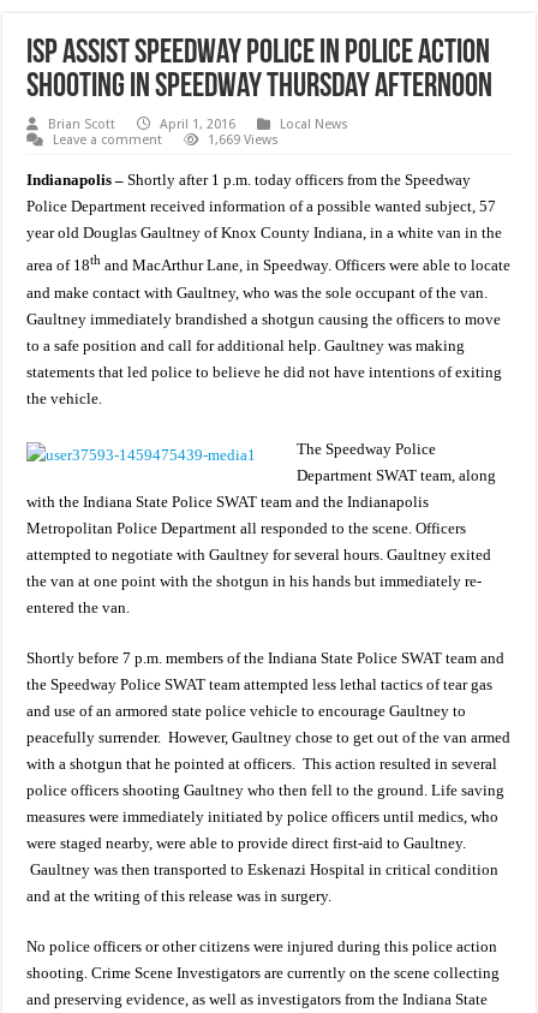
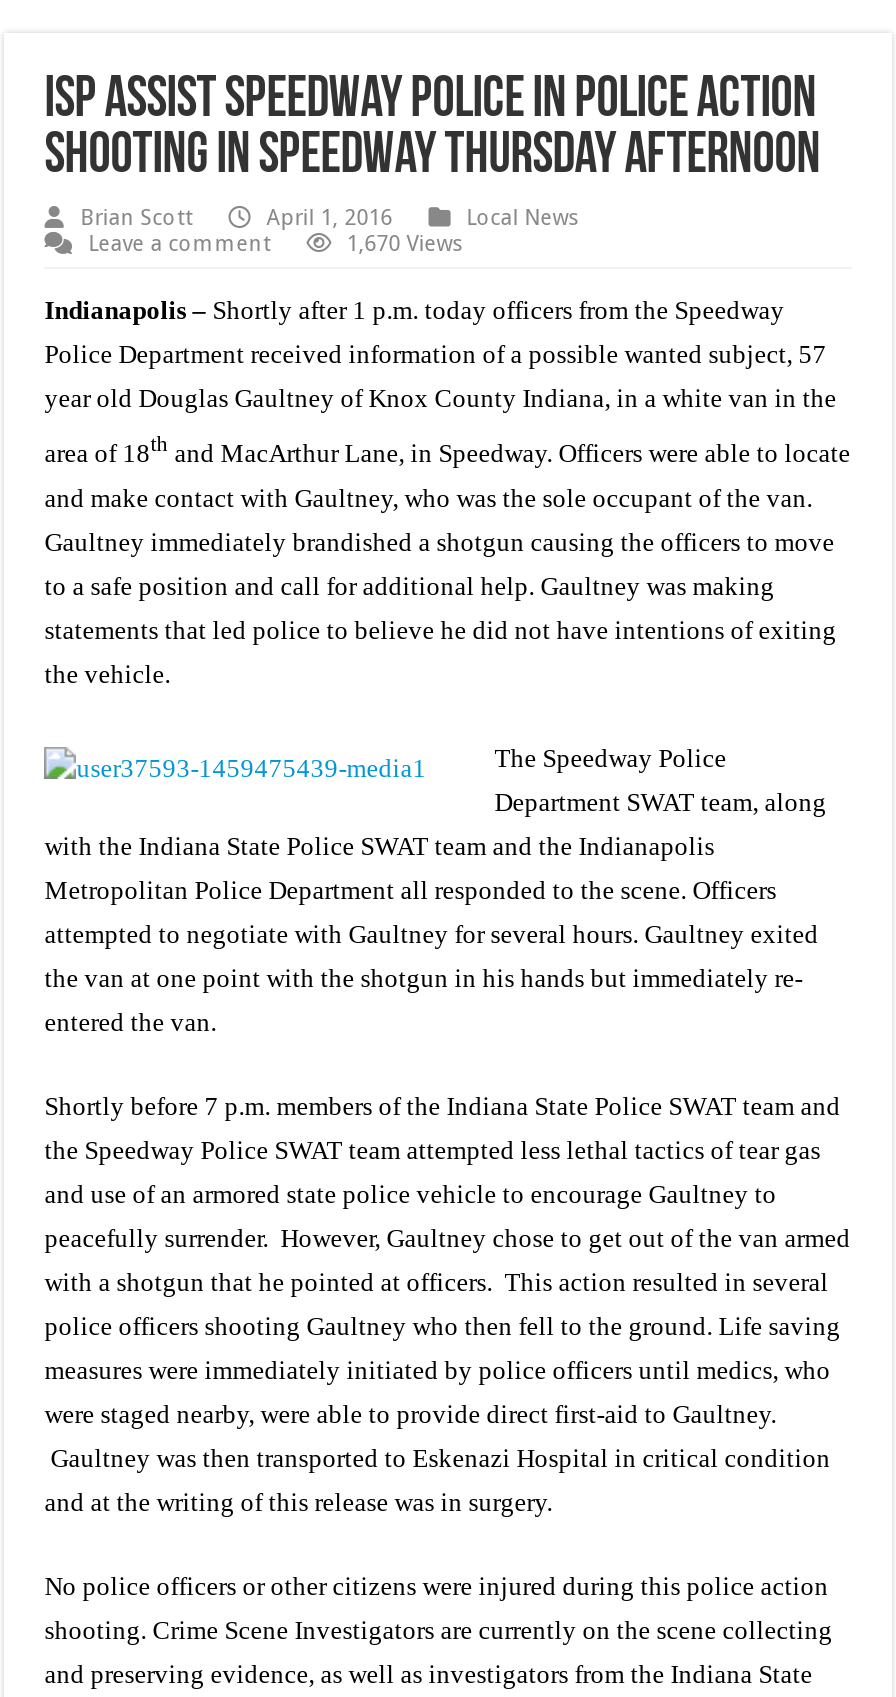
[208,133,279,148] 1,669 Views -> [346,232,464,258] 1,670 Views

